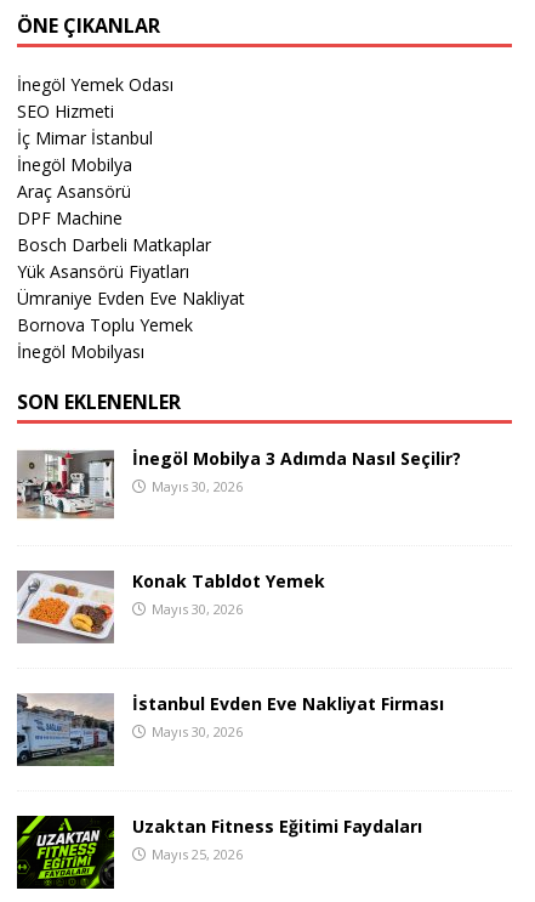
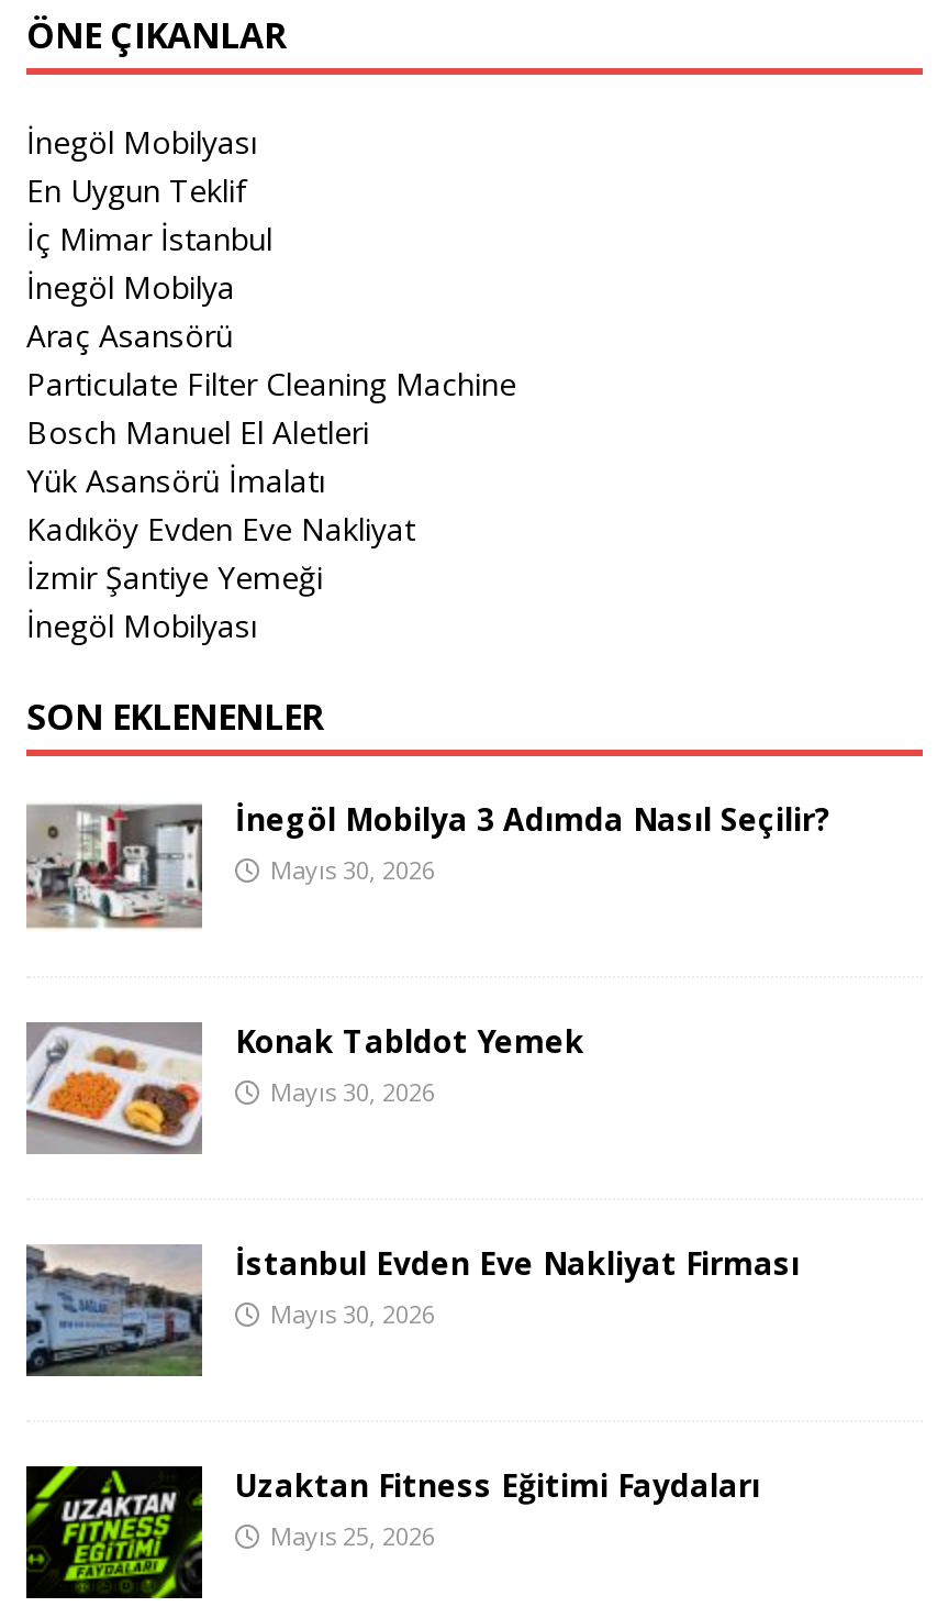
[17,72,173,122] İnegöl Yemek Odası | SEO Hizmeti -> [26,120,257,210] İnegöl Mobilyası | En Uygun Teklif
[17,206,245,336] DPF Machine | Bosch Darbeli Matkaplar | Yük Asansörü Fiyatları | Ümraniye Evden Eve Nakliyat | Bornova Toplu Yemek -> [26,362,516,597] Particulate Filter Cleaning Machine | Bosch Manuel El Aletleri | Yük Asansörü İmalatı | Kadıköy Evden Eve Nakliyat | İzmir Şantiye Yemeği

